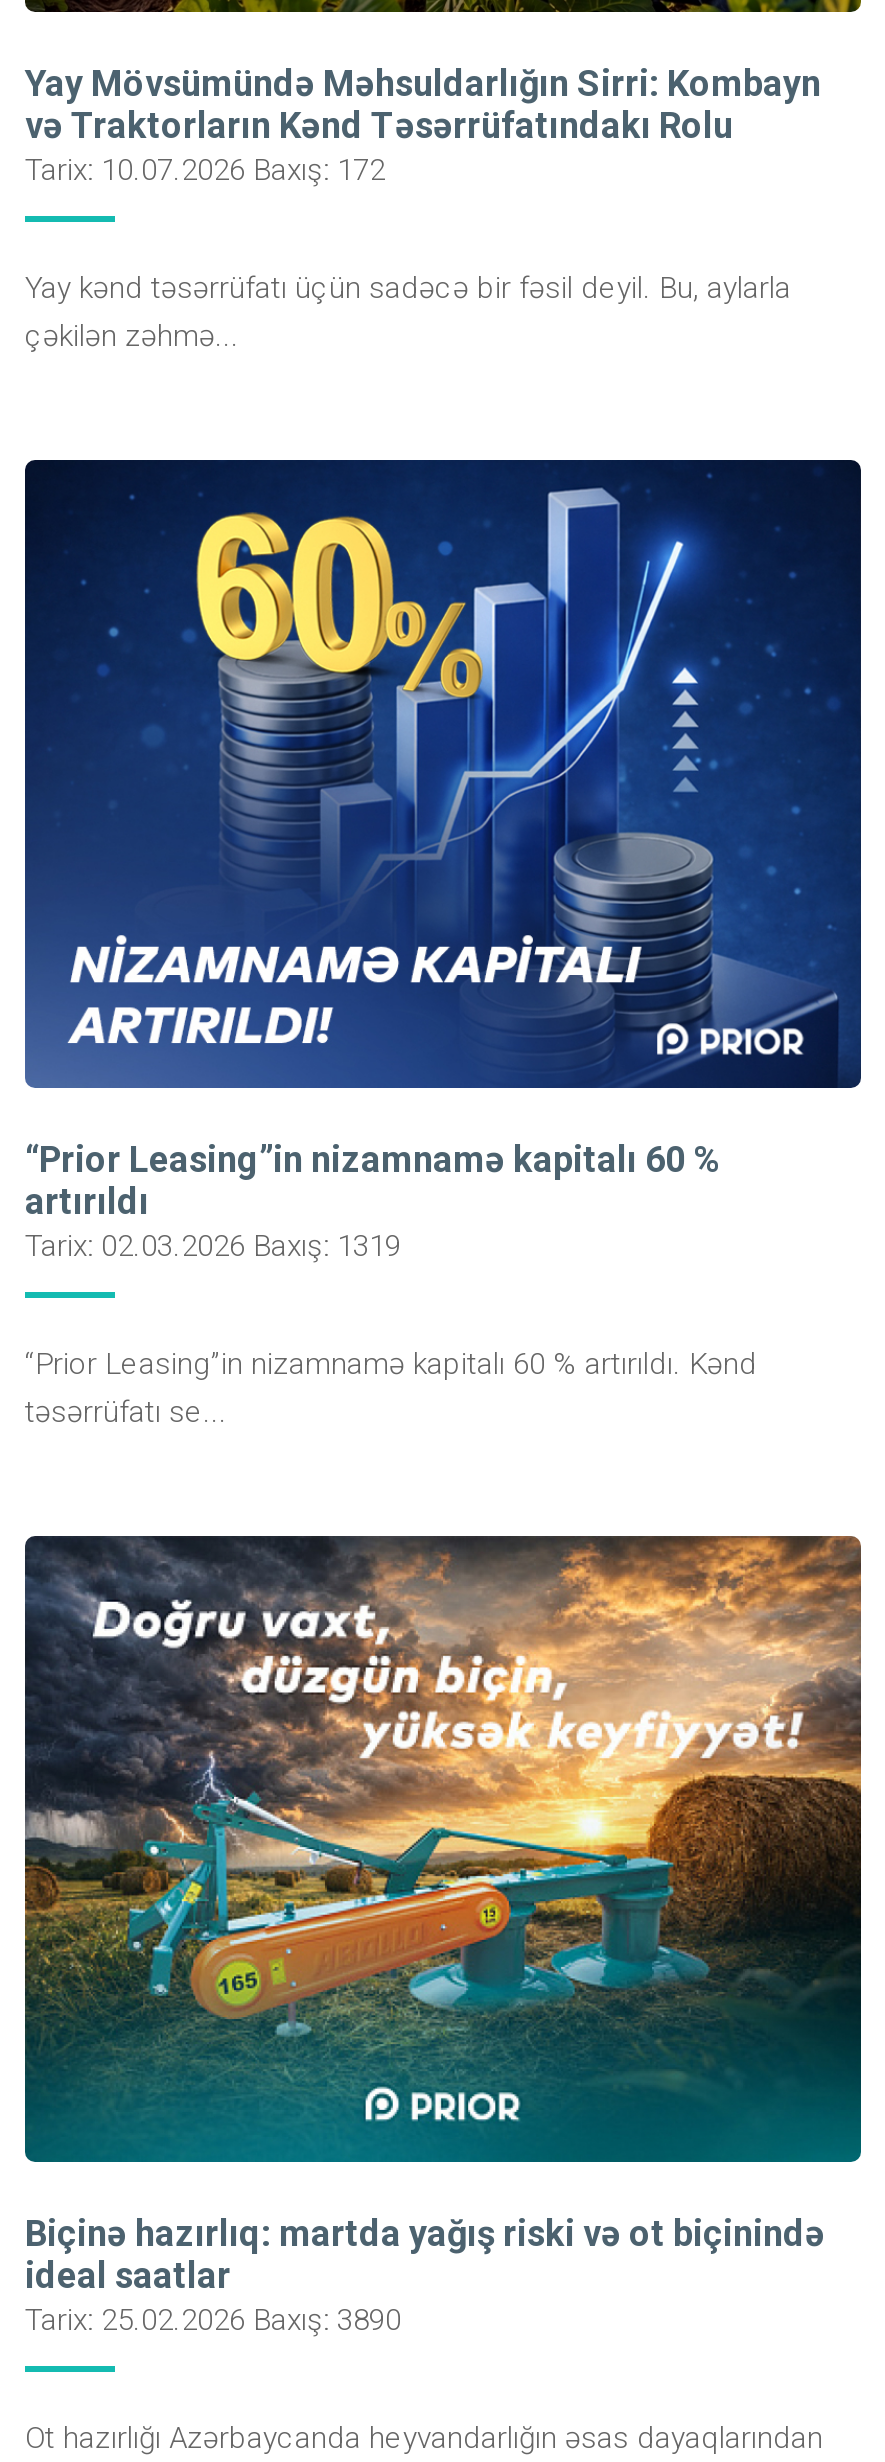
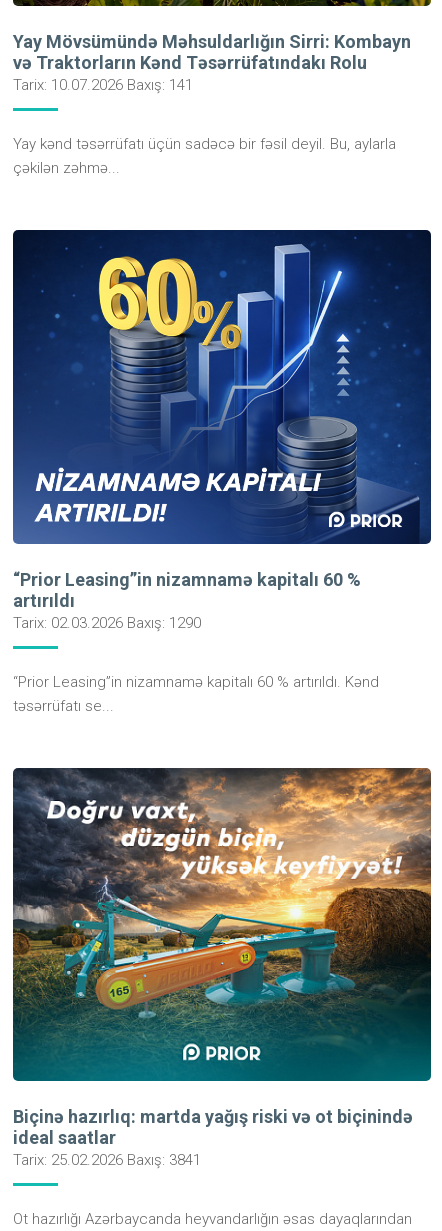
[25,152,385,188] Tarix: 10.07.2026 Baxış: 172 -> [13,76,193,94] Tarix: 10.07.2026 Baxış: 141
[25,1227,401,1263] Tarix: 02.03.2026 Baxış: 1319 -> [13,614,201,632] Tarix: 02.03.2026 Baxış: 1290
[25,2302,401,2338] Tarix: 25.02.2026 Baxış: 3890 -> [13,1151,201,1169] Tarix: 25.02.2026 Baxış: 3841

